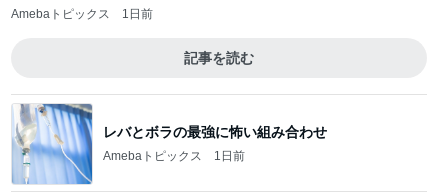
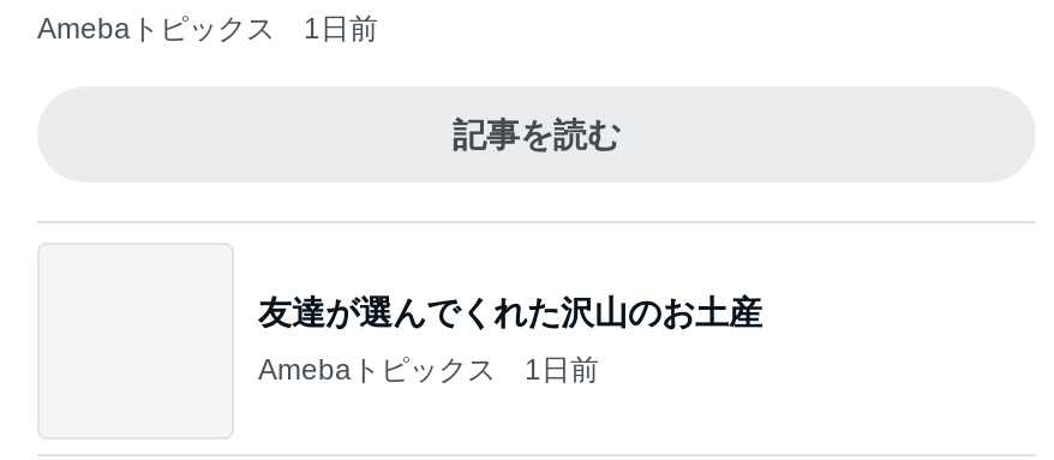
[11,103,93,185] [image] -> none
[103,123,327,139] レバとボラの最強に怖い組み合わせ -> [258,292,762,330] 友達が選んでくれた沢山のお土産

